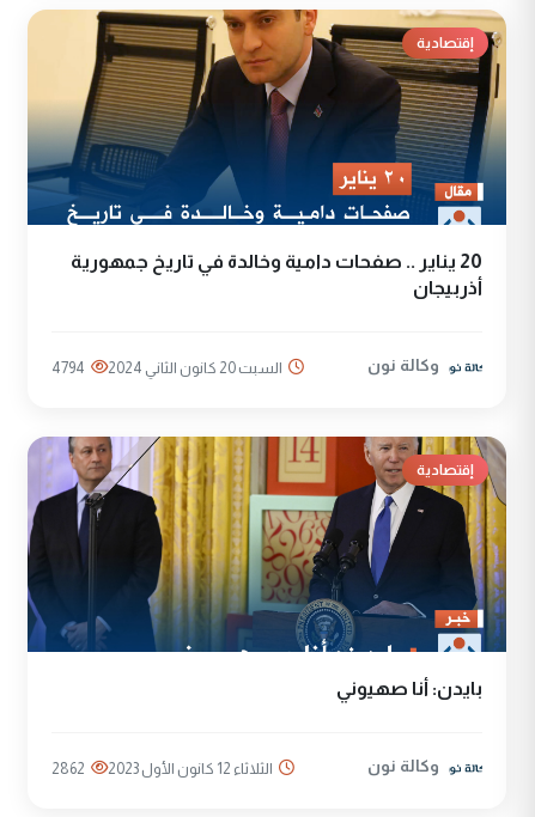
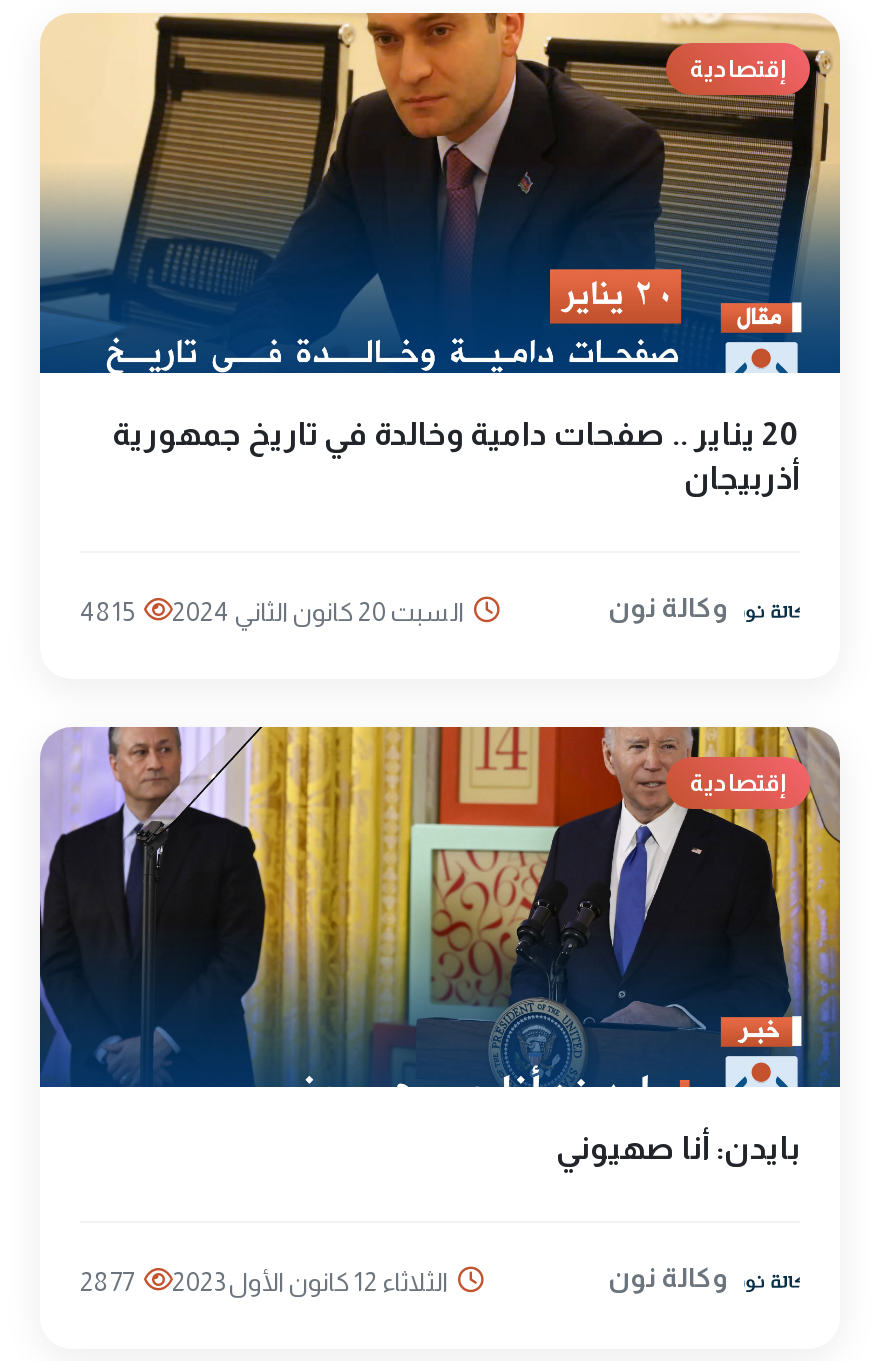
[51,358,85,376] 4794 -> [80,596,134,626] 4815
[51,759,85,777] 2862 -> [80,1266,134,1296] 2877

